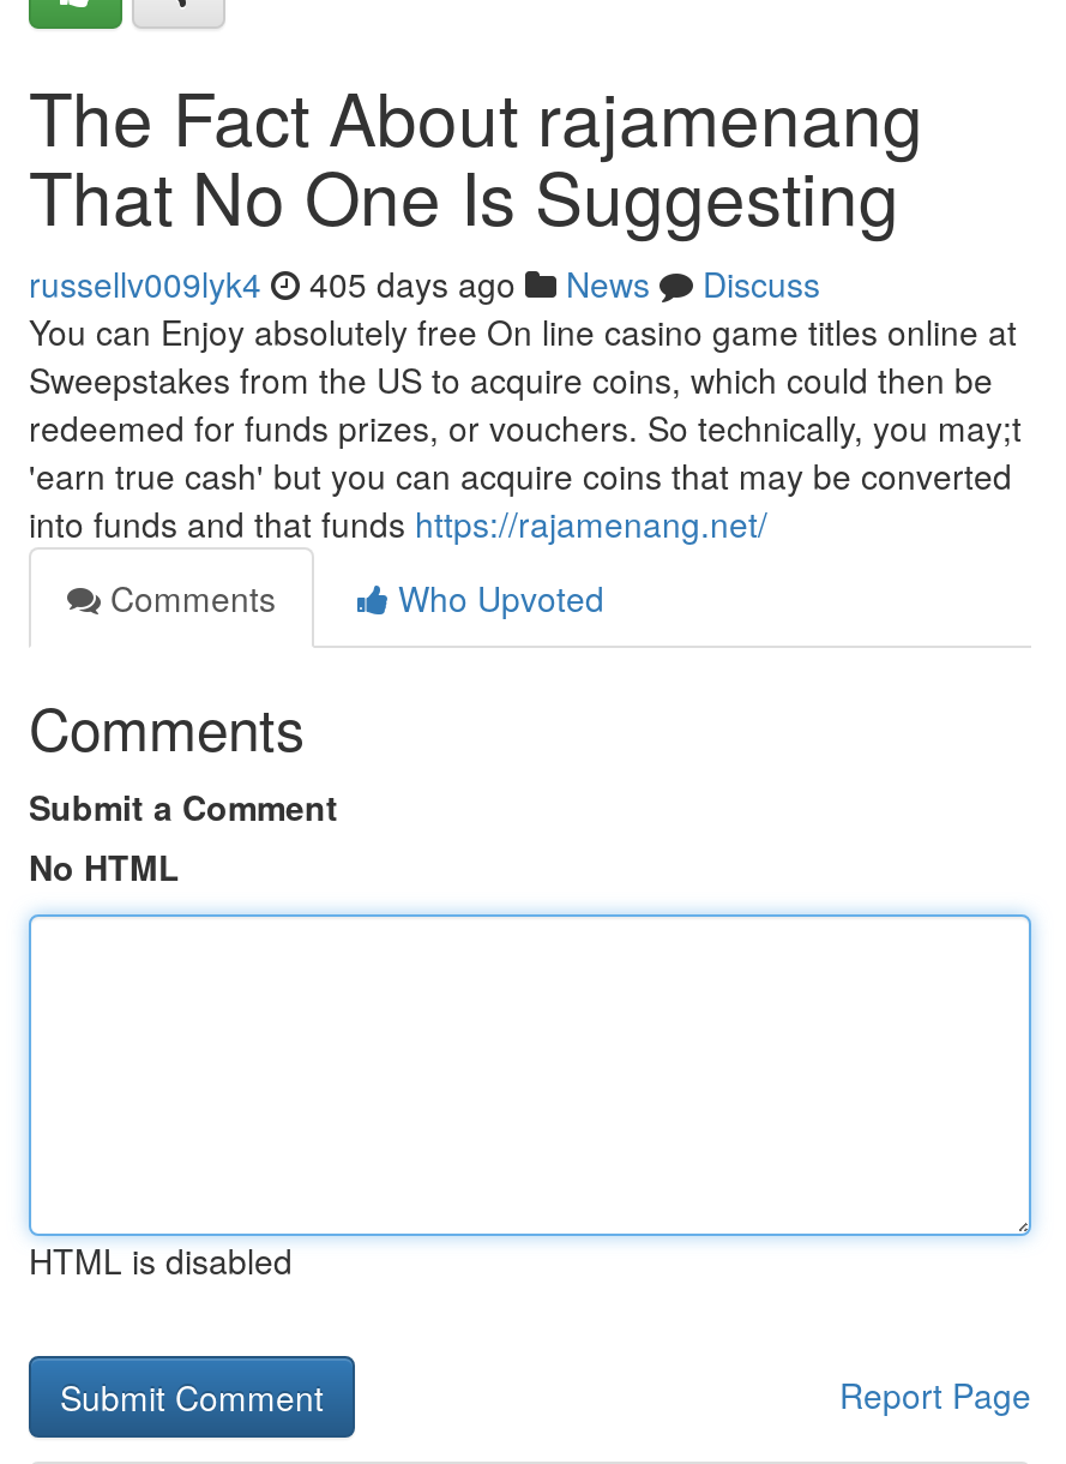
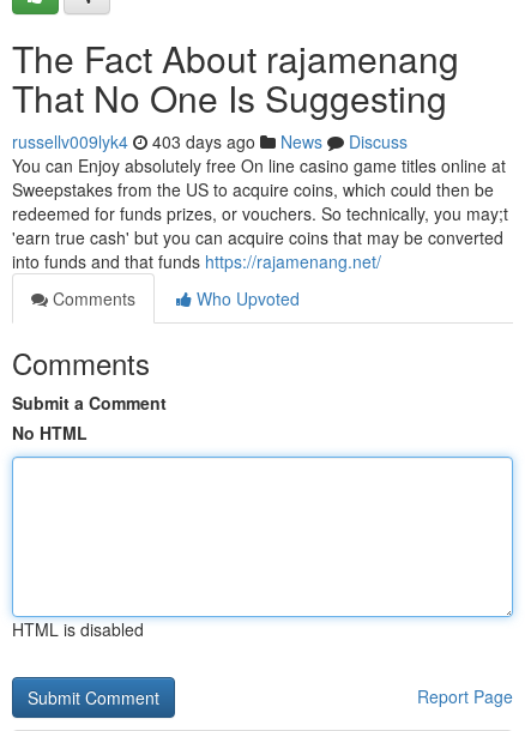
[29,259,820,307] russellv009lyk4 405 days ago News Discuss -> [12,129,408,153] russellv009lyk4 403 days ago News Discuss

